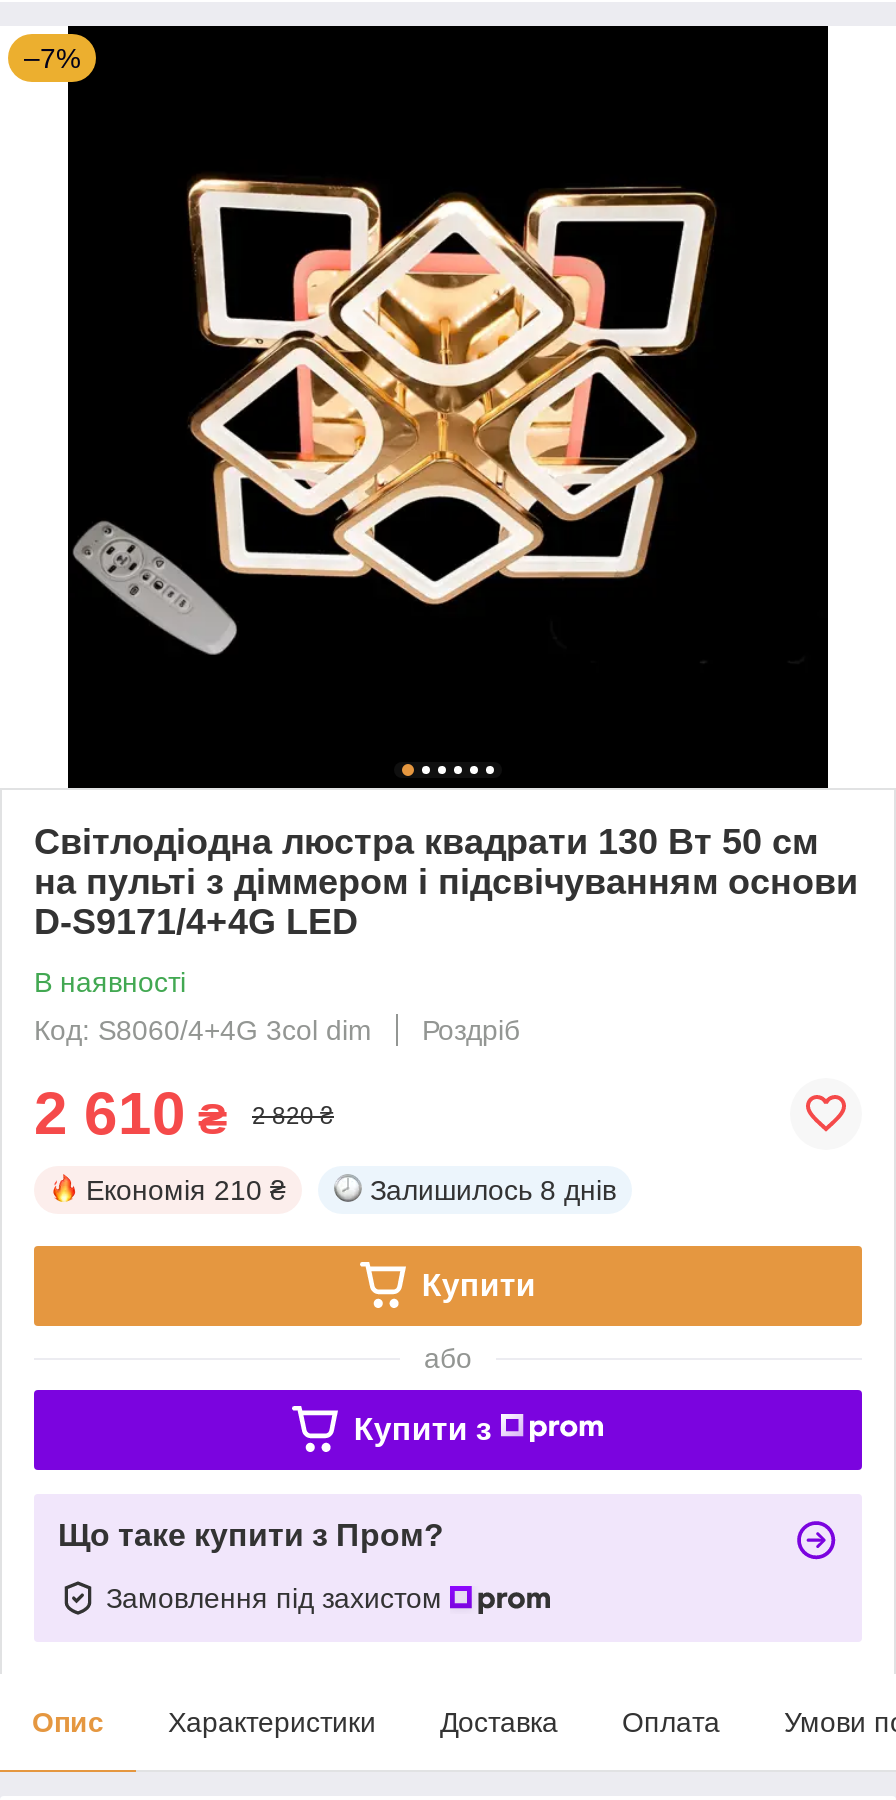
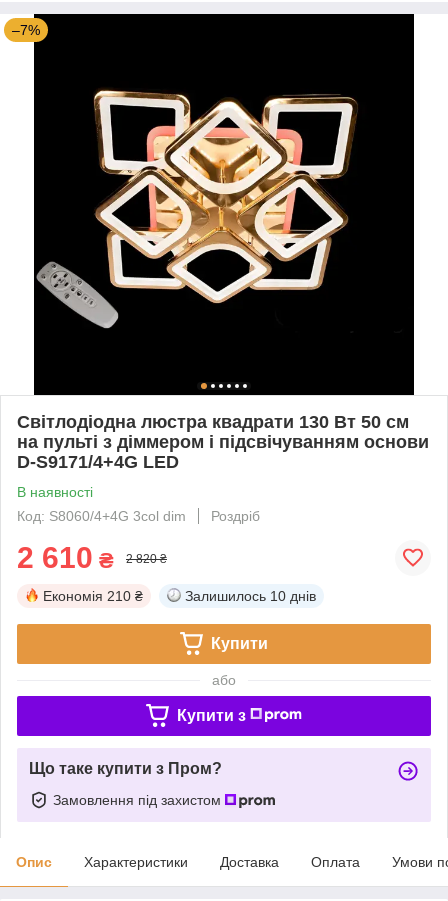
[370,1174,616,1206] Залишилось 8 днів -> [185,588,316,604] Залишилось 10 днів

